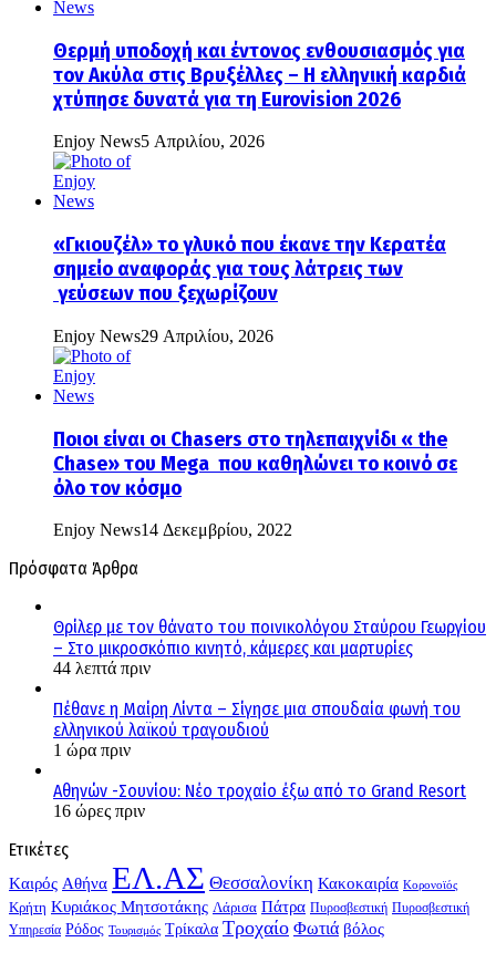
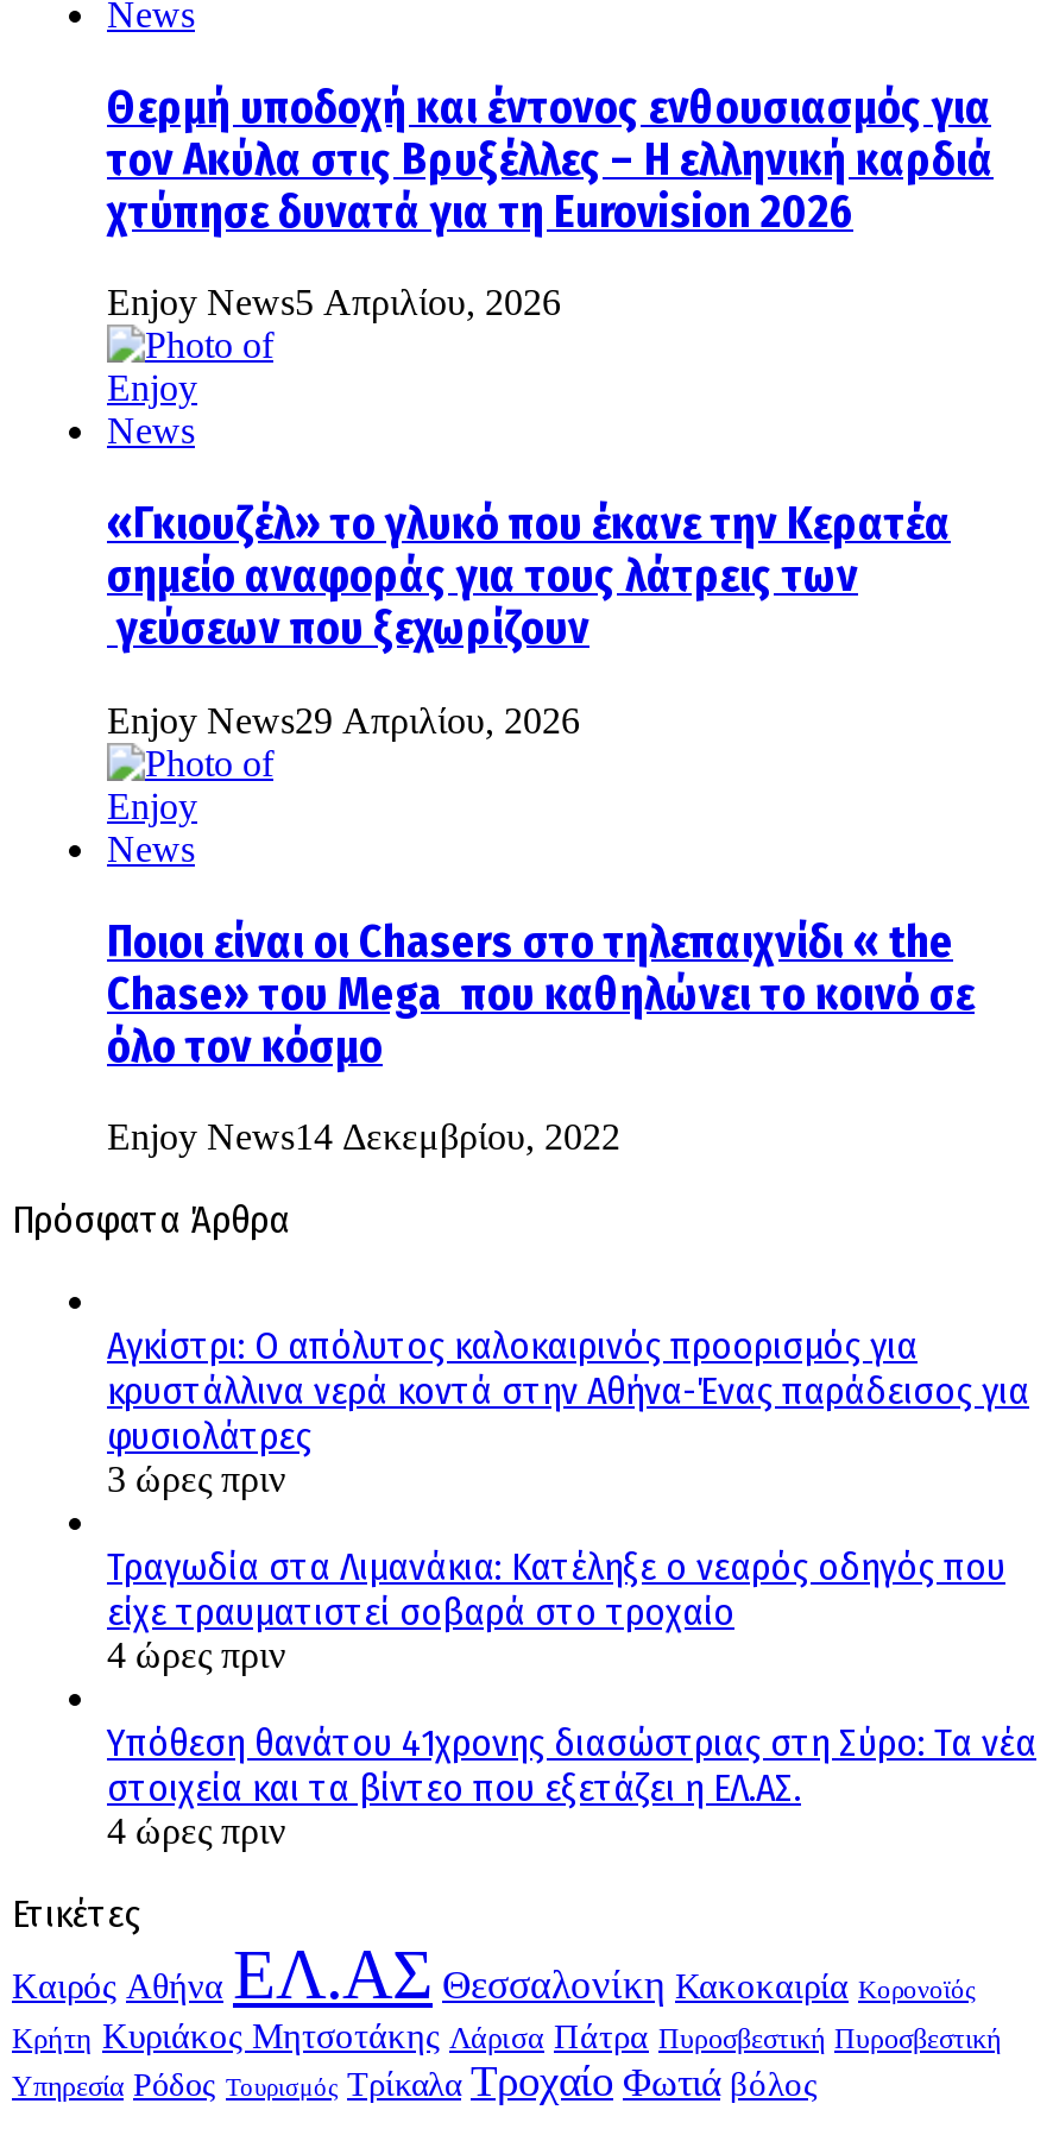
[53,617,486,678] Θρίλερ με τον θάνατο του ποινικολόγου Σταύρου Γεωργίου | – Στο μικροσκόπιο κινητό, κάμερες και μαρτυρίες | 44 λεπτά πριν -> [107,1324,1029,1500] Αγκίστρι: Ο απόλυτος καλοκαιρινός προορισμός για | κρυστάλλινα νερά κοντά στην Αθήνα-Ένας παράδεισος για | φυσιολάτρες | 3 ώρες πριν
[53,699,461,760] Πέθανε η Μαίρη Λίντα – Σίγησε μια σπουδαία φωνή του | ελληνικού λαϊκού τραγουδιού | 1 ώρα πριν -> [107,1545,1005,1676] Τραγωδία στα Λιμανάκια: Κατέληξε ο νεαρός οδηγός που | είχε τραυματιστεί σοβαρά στο τροχαίο | 4 ώρες πριν
[53,781,466,821] Αθηνών -Σουνίου: Νέο τροχαίο έξω από το Grand Resort | 16 ώρες πριν -> [107,1721,1036,1852] Υπόθεση θανάτου 41χρονης διασώστριας στη Σύρο: Τα νέα | στοιχεία και τα βίντεο που εξετάζει η ΕΛ.ΑΣ. | 4 ώρες πριν

